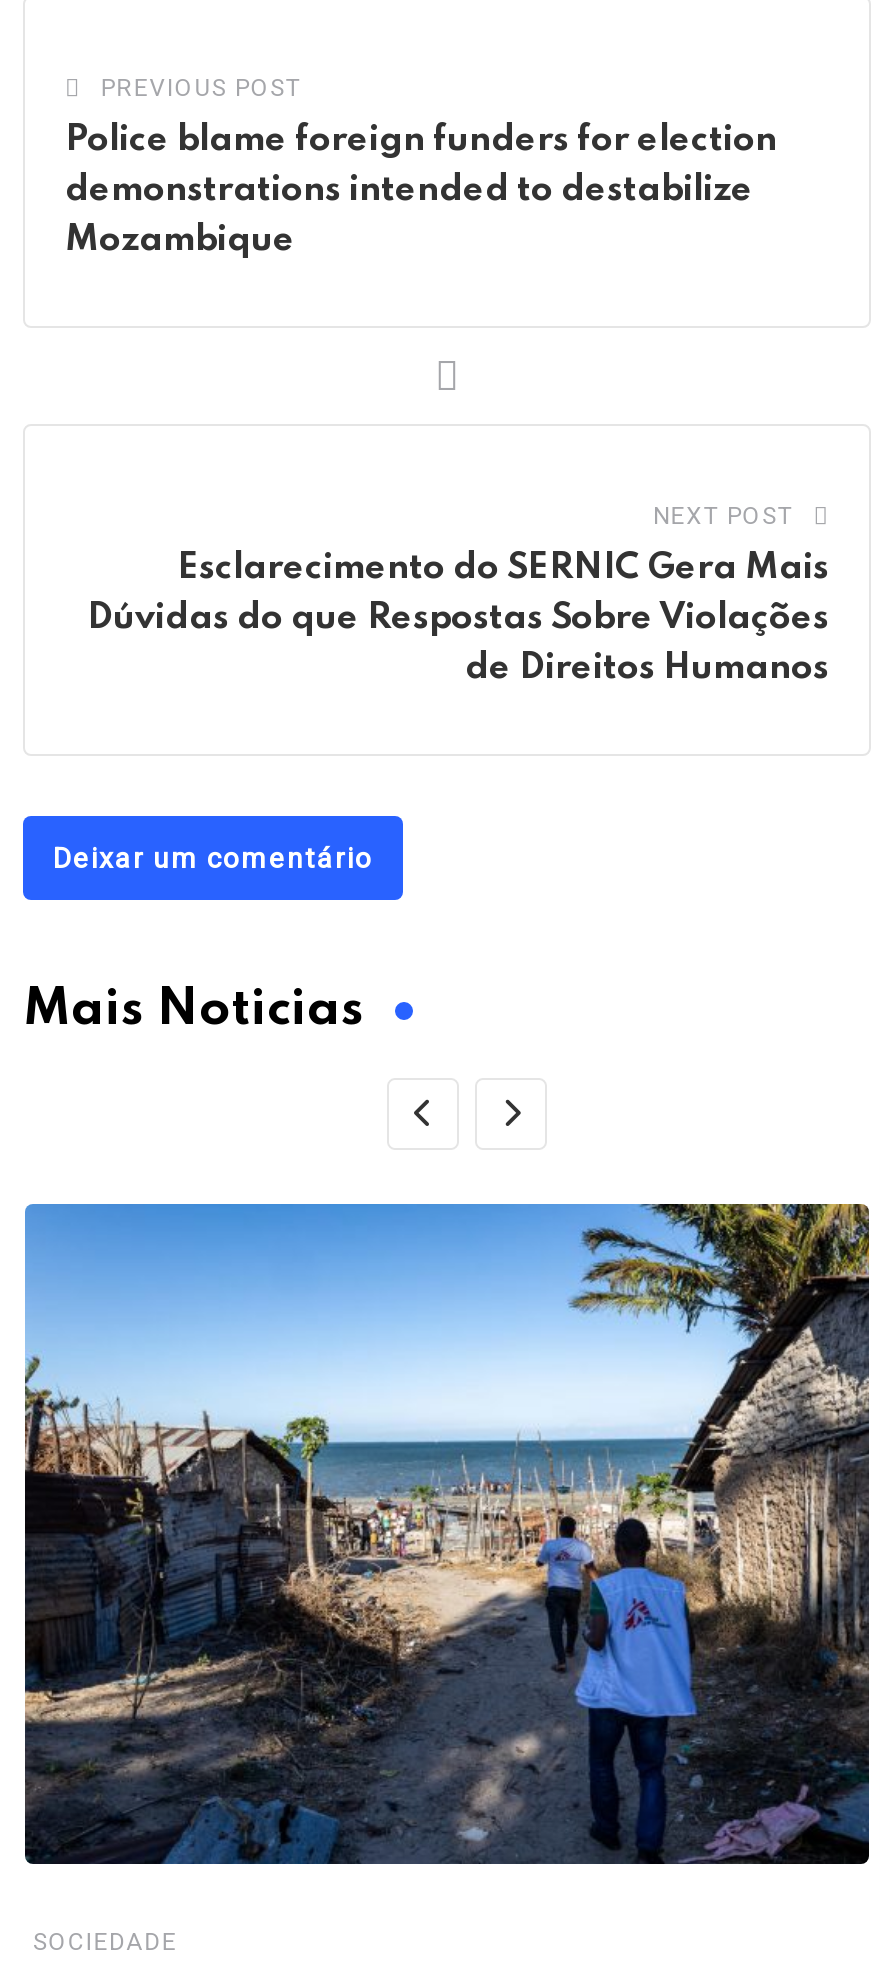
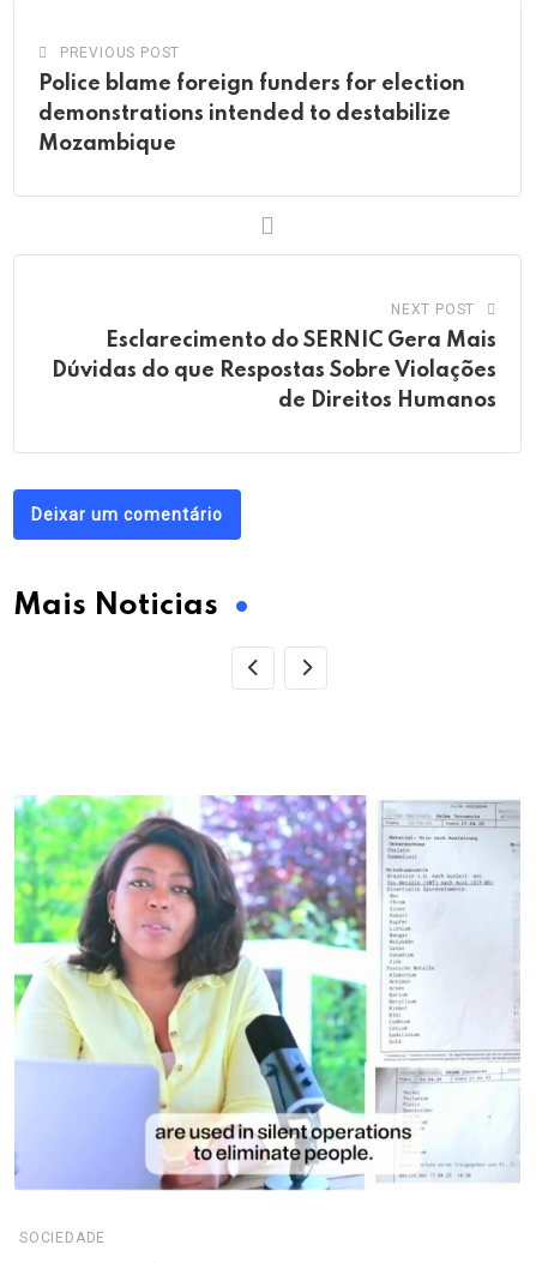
[23,1202,871,1868] [image] -> [13,794,520,1191] [image]

